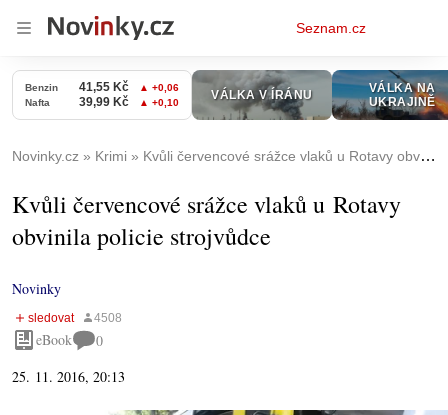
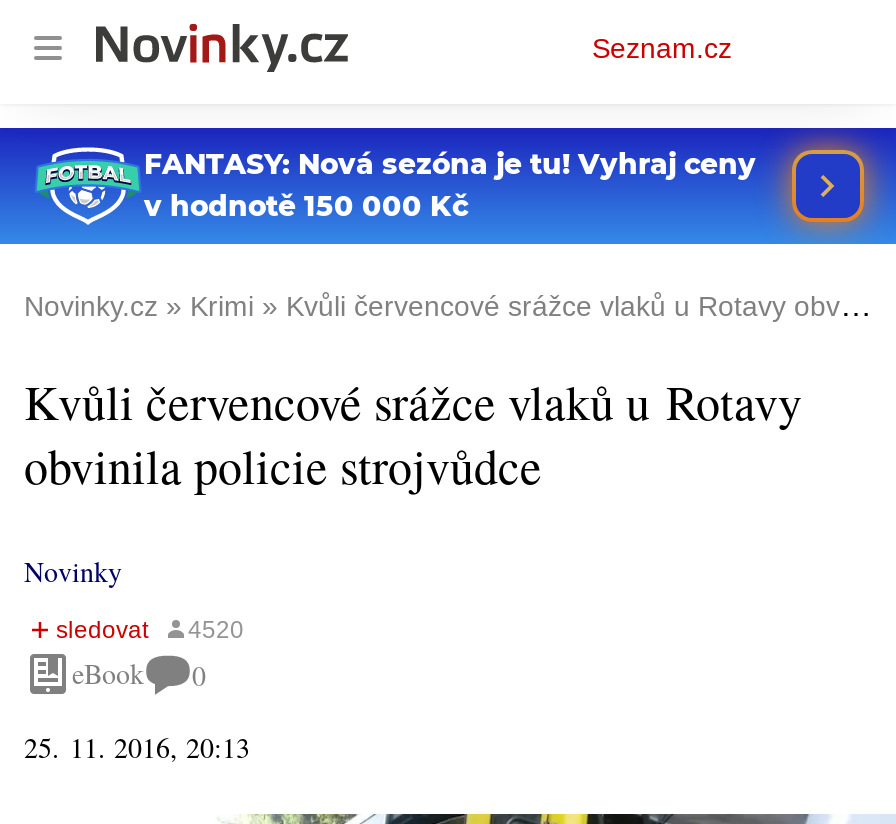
[3,68,445,125] [image] -> [6,126,890,246] [image]

